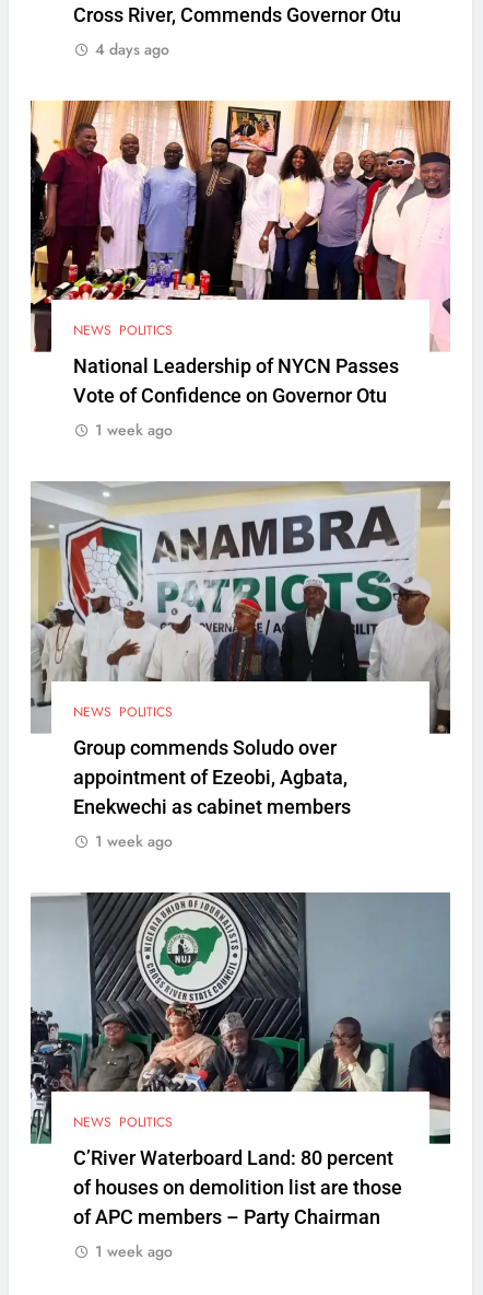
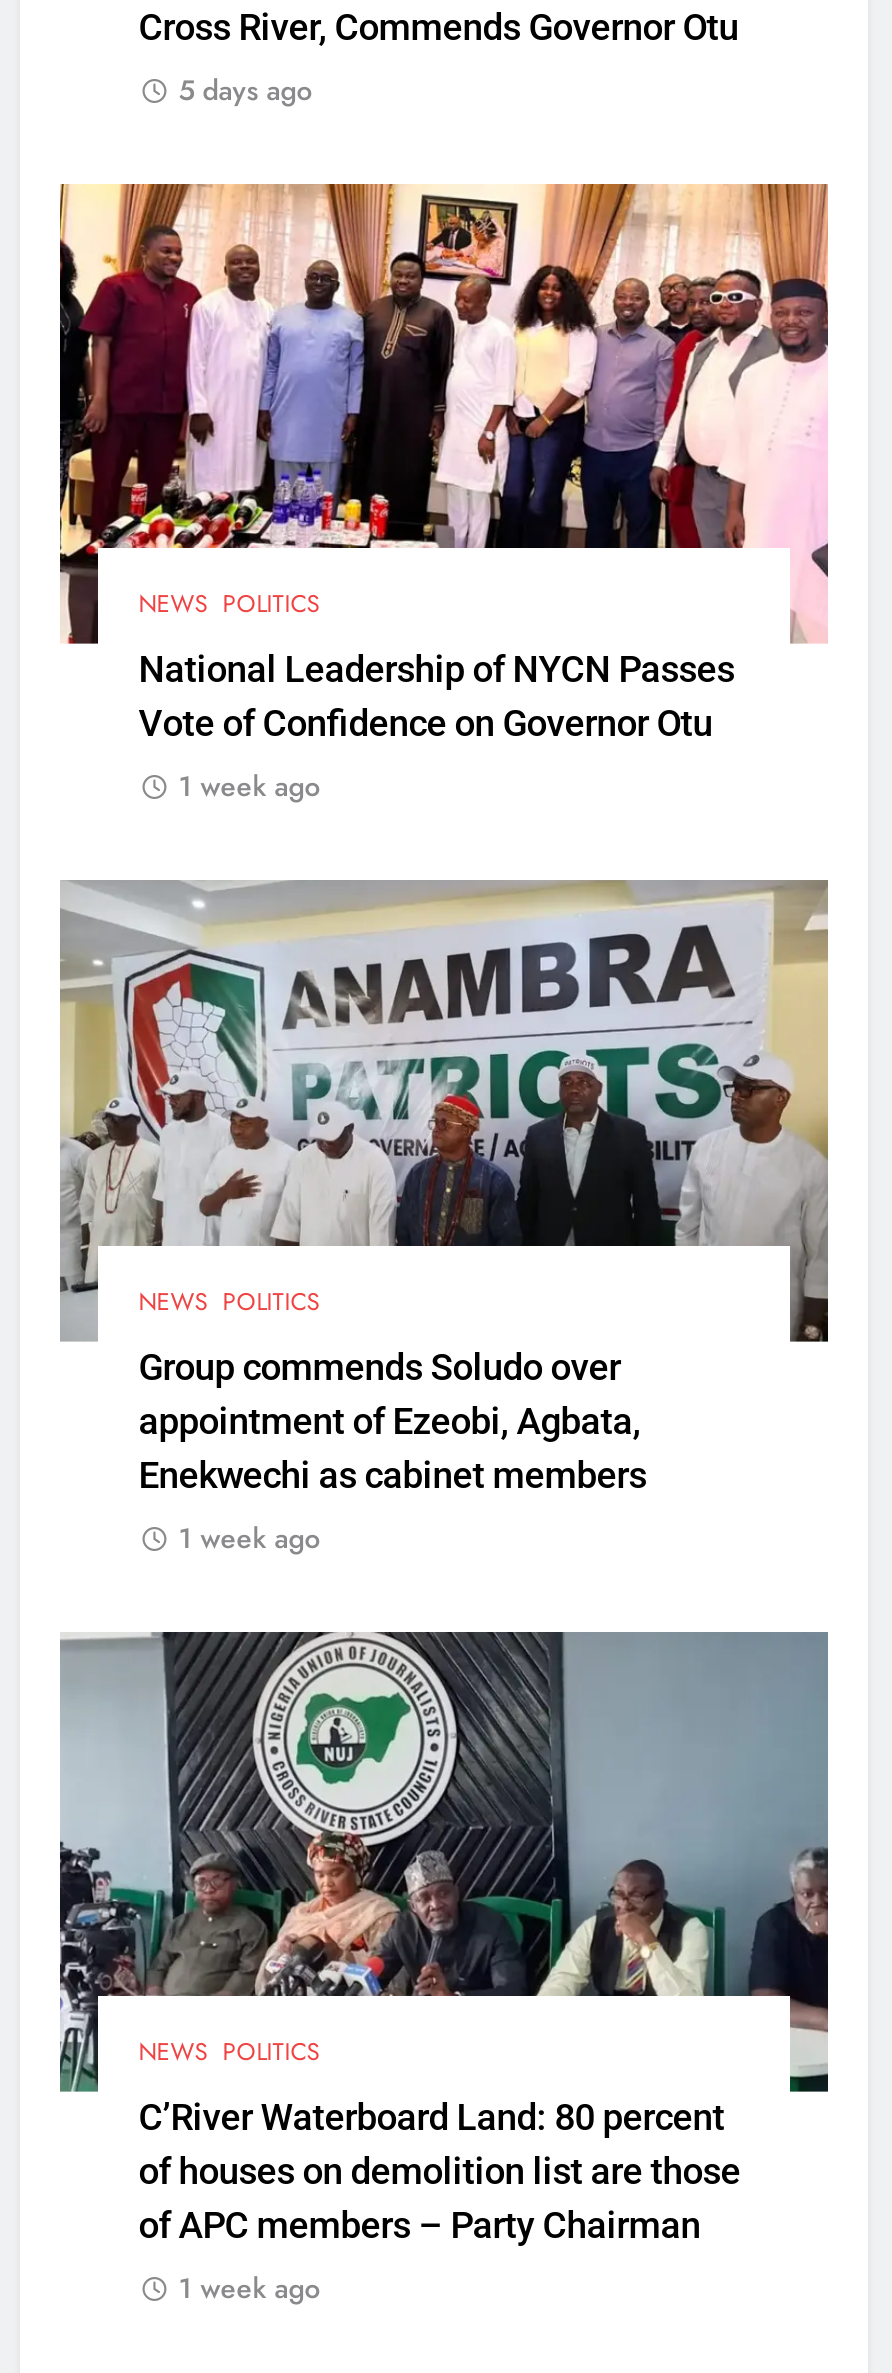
[95,38,170,60] 4 days ago -> [178,70,312,110] 5 days ago

